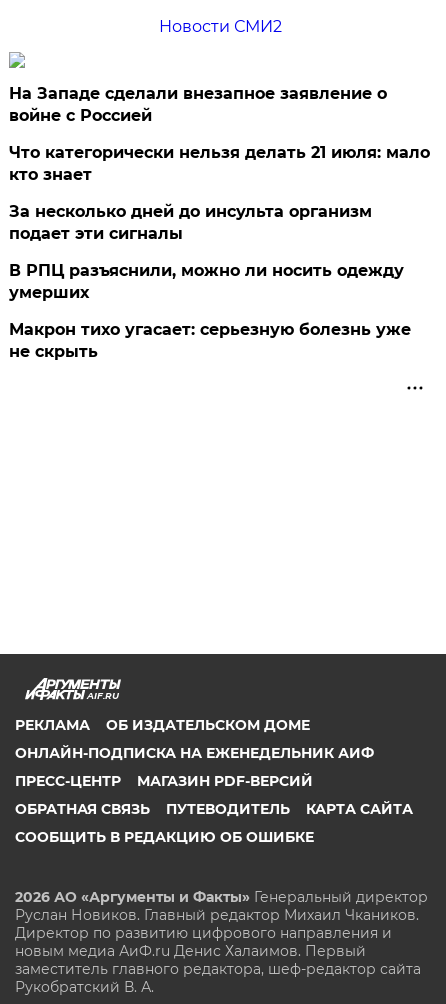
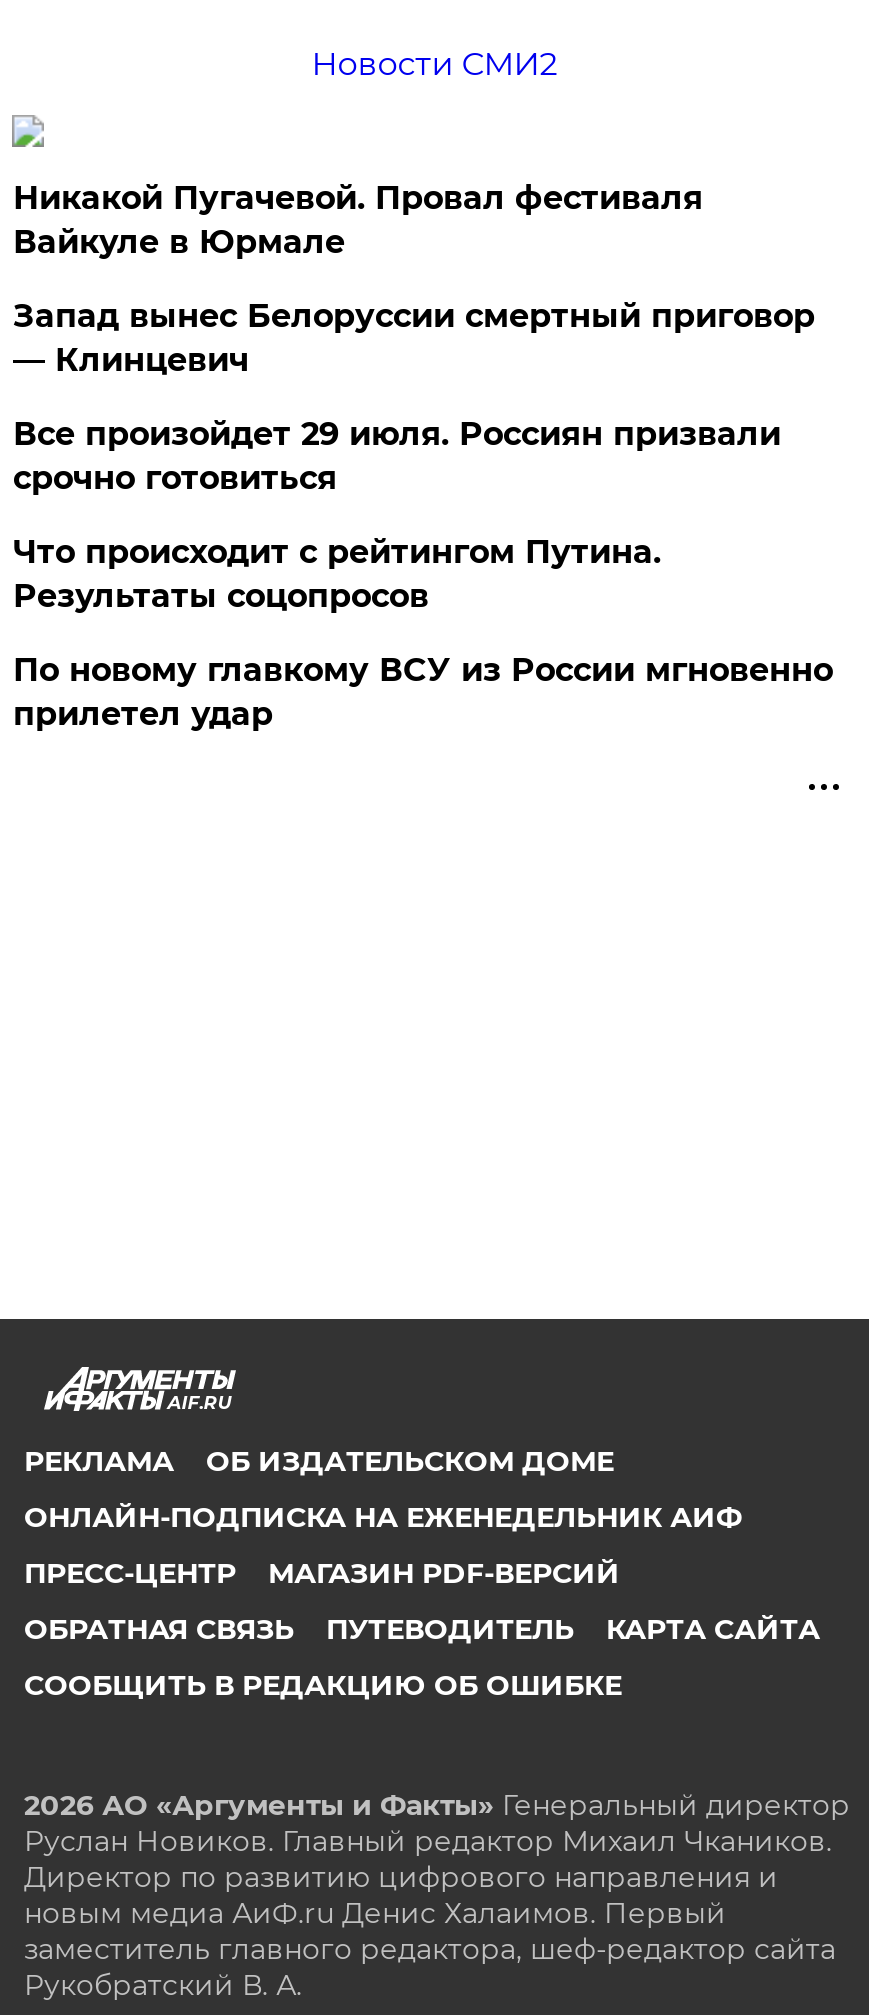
[9,84,387,125] На Западе сделали внезапное заявление о | войне с Россией -> [13,179,703,261] Никакой Пугачевой. Провал фестиваля | Вайкуле в Юрмале
[9,143,430,184] Что категорически нельзя делать 21 июля: мало | кто знает -> [13,297,815,379] Запад вынес Белоруссии смертный приговор | — Клинцевич
[9,202,372,243] За несколько дней до инсульта организм | подает эти сигналы -> [13,415,781,497] Все произойдет 29 июля. Россиян призвали | срочно готовиться
[9,261,404,302] В РПЦ разъяснили, можно ли носить одежду | умерших -> [13,533,661,615] Что происходит с рейтингом Путина. | Результаты соцопросов
[9,320,411,361] Макрон тихо угасает: серьезную болезнь уже | не скрыть -> [13,651,833,733] По новому главкому ВСУ из России мгновенно | прилетел удар

